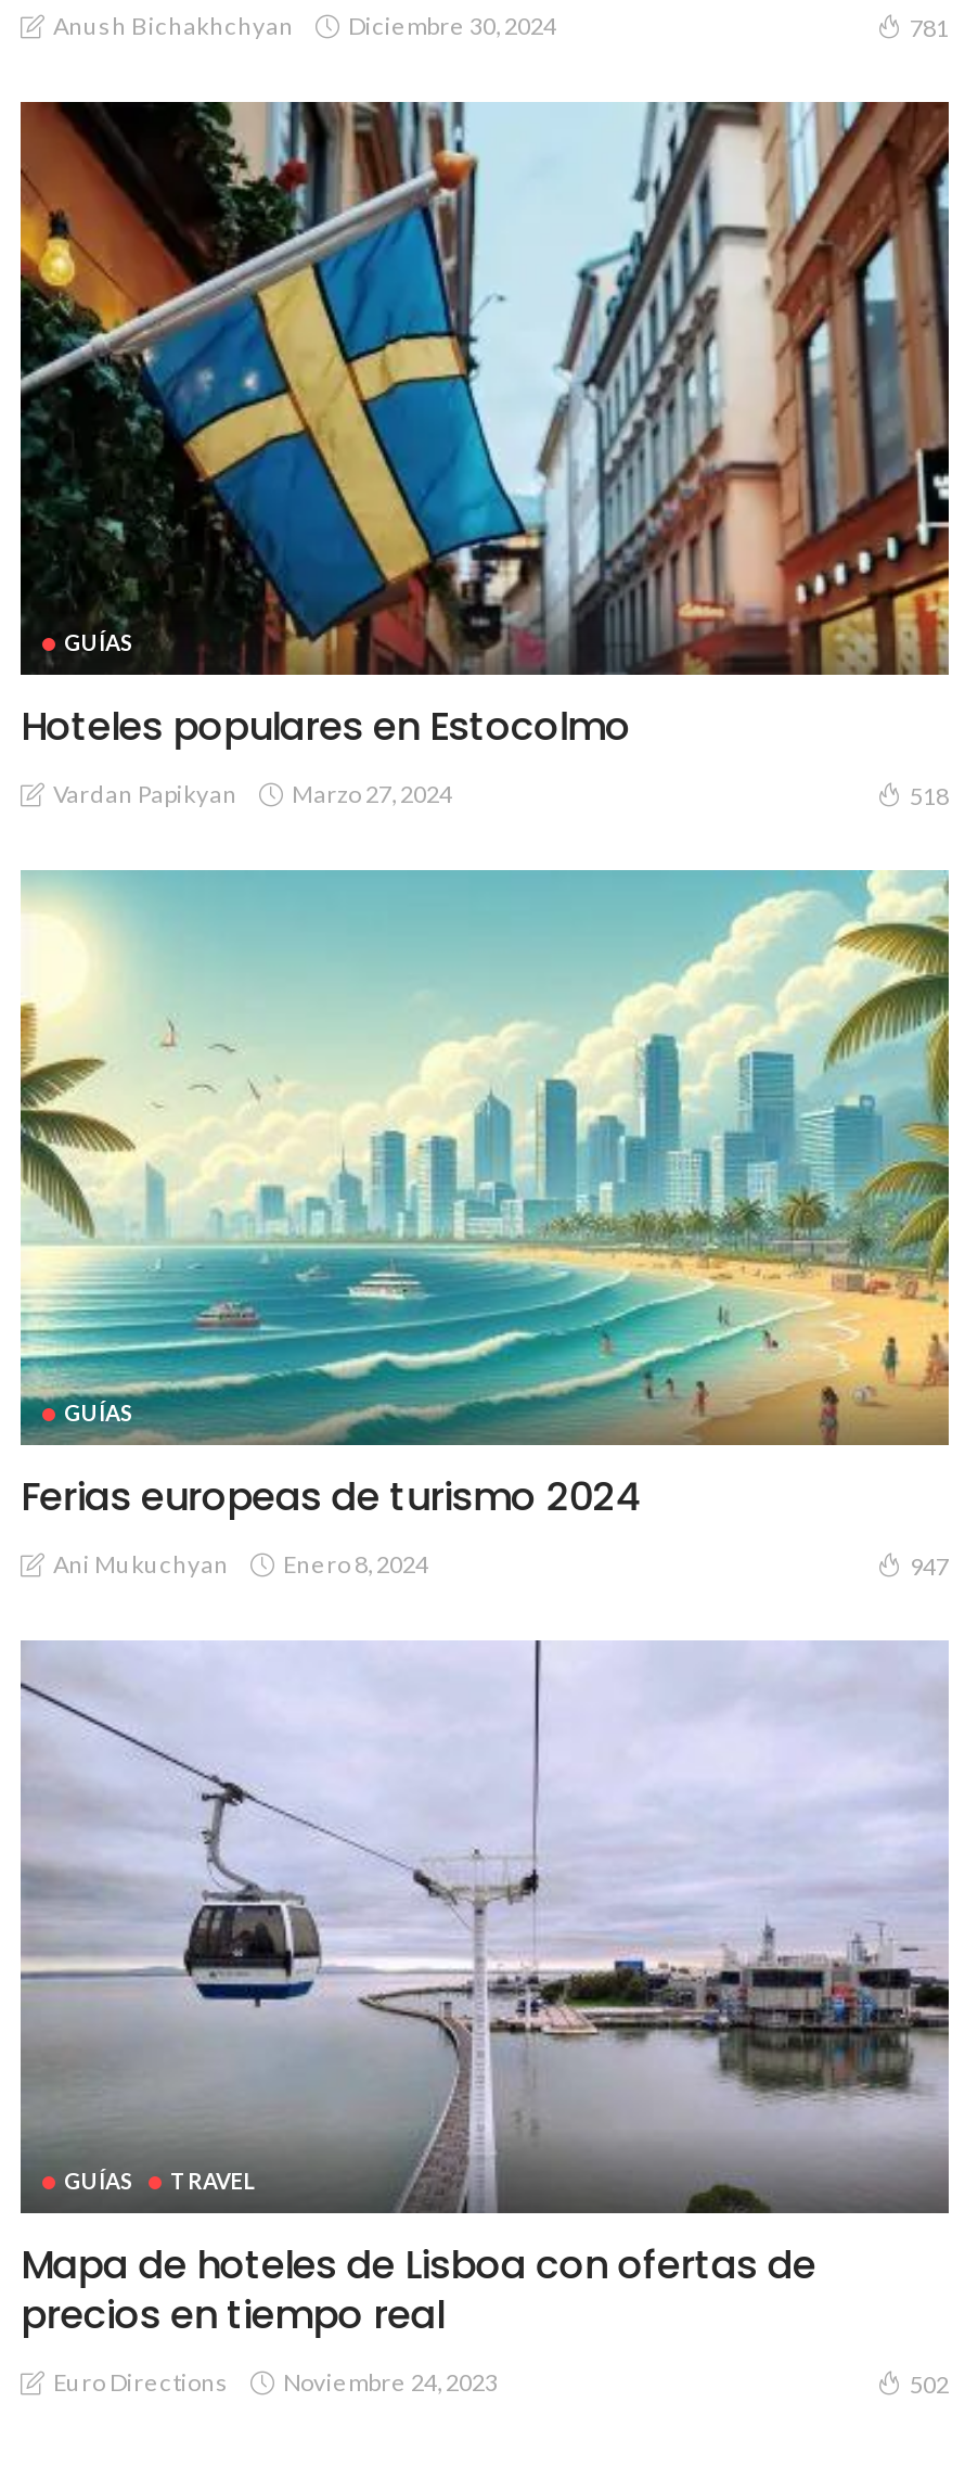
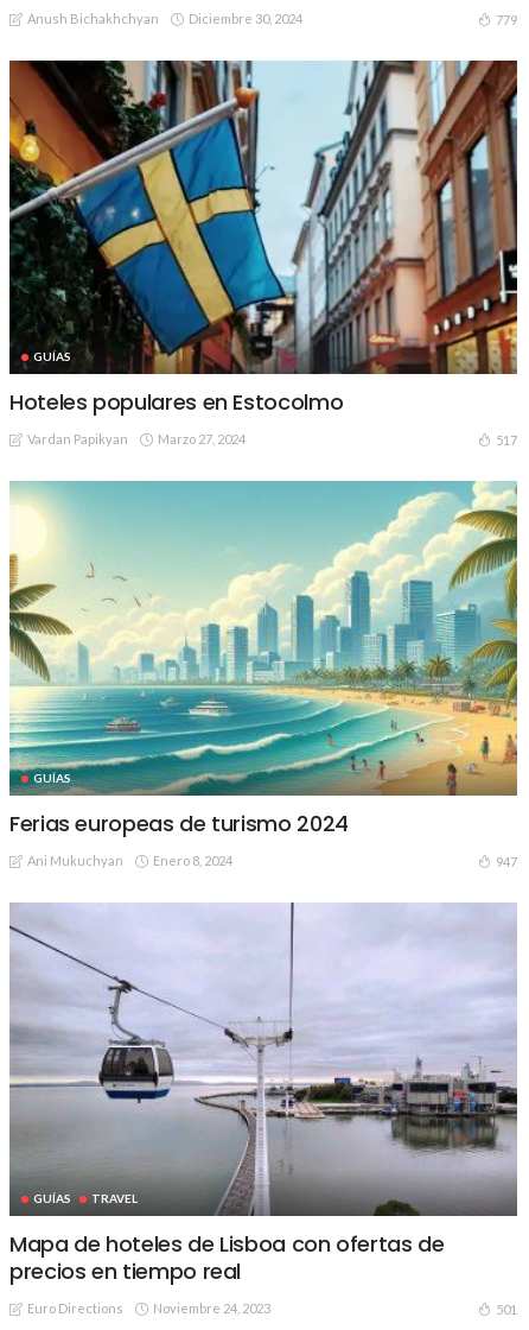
[910,13,949,41] 781 -> [496,12,517,27] 779
[910,782,949,810] 518 -> [496,433,517,448] 517
[910,2370,949,2399] 502 -> [496,1302,517,1317] 501

